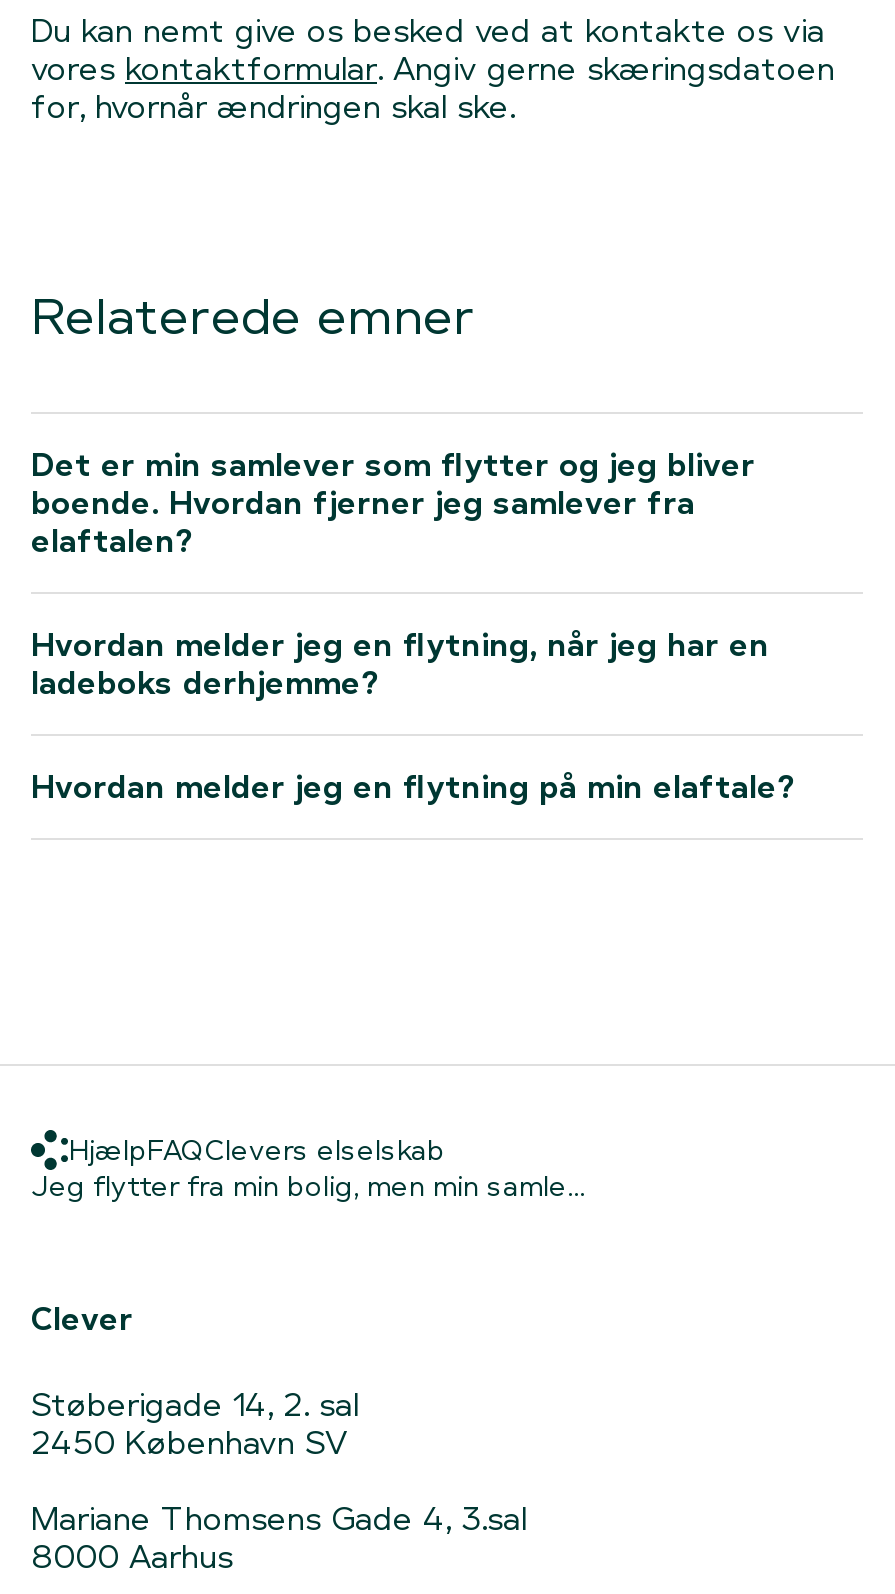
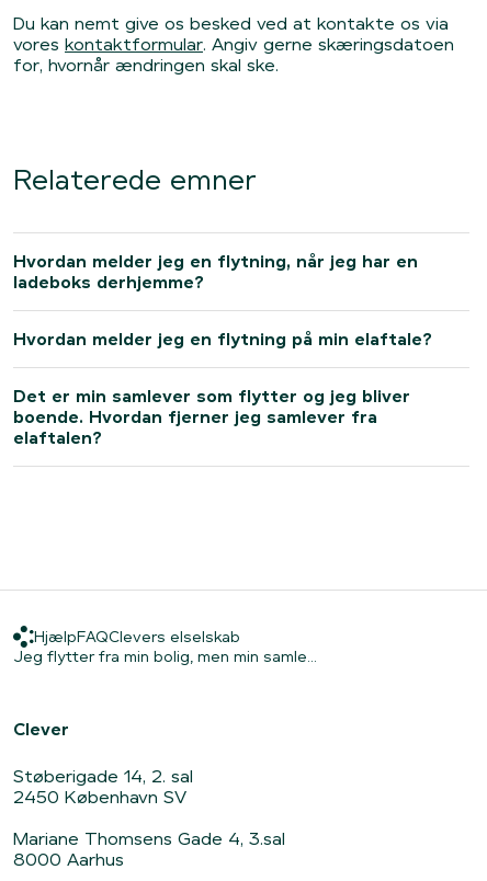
moved [31,448,755,558] -> [13,387,410,447]: Det er min samlever som flytter og jeg bliver | boende. Hvordan fjerner jeg samlever fra | elaftalen?
moved [31,628,795,804] -> [13,252,432,348]: Hvordan melder jeg en flytning, når jeg har en | ladeboks derhjemme? | Hvordan melder jeg en flytning på min elaftale?

